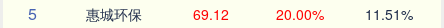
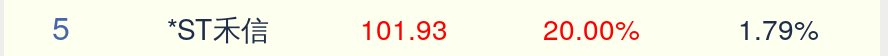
[86,4,228,24] 惠城环保 | 69.12 -> [167,8,448,48] *ST禾信 | 101.93
[364,4,412,24] 11.51% -> [738,8,818,48] 1.79%

